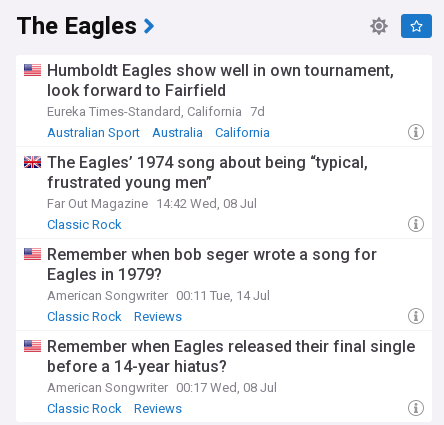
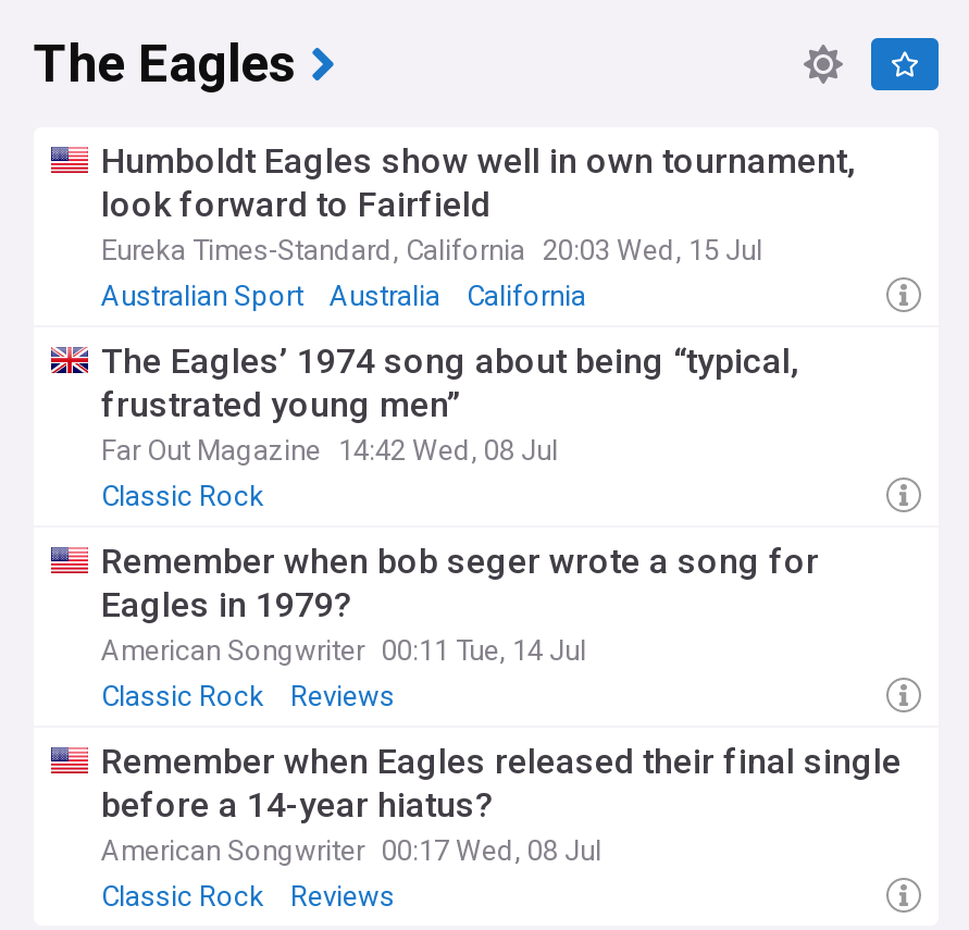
[47,104,265,119] Eureka Times-Standard, California 7d -> [101,234,762,266] Eureka Times-Standard, California 20:03 Wed, 15 Jul

